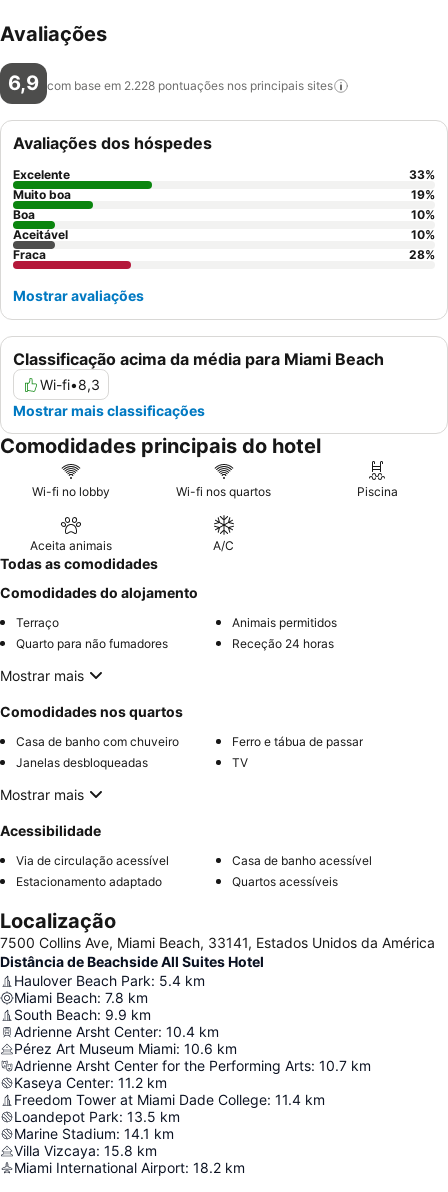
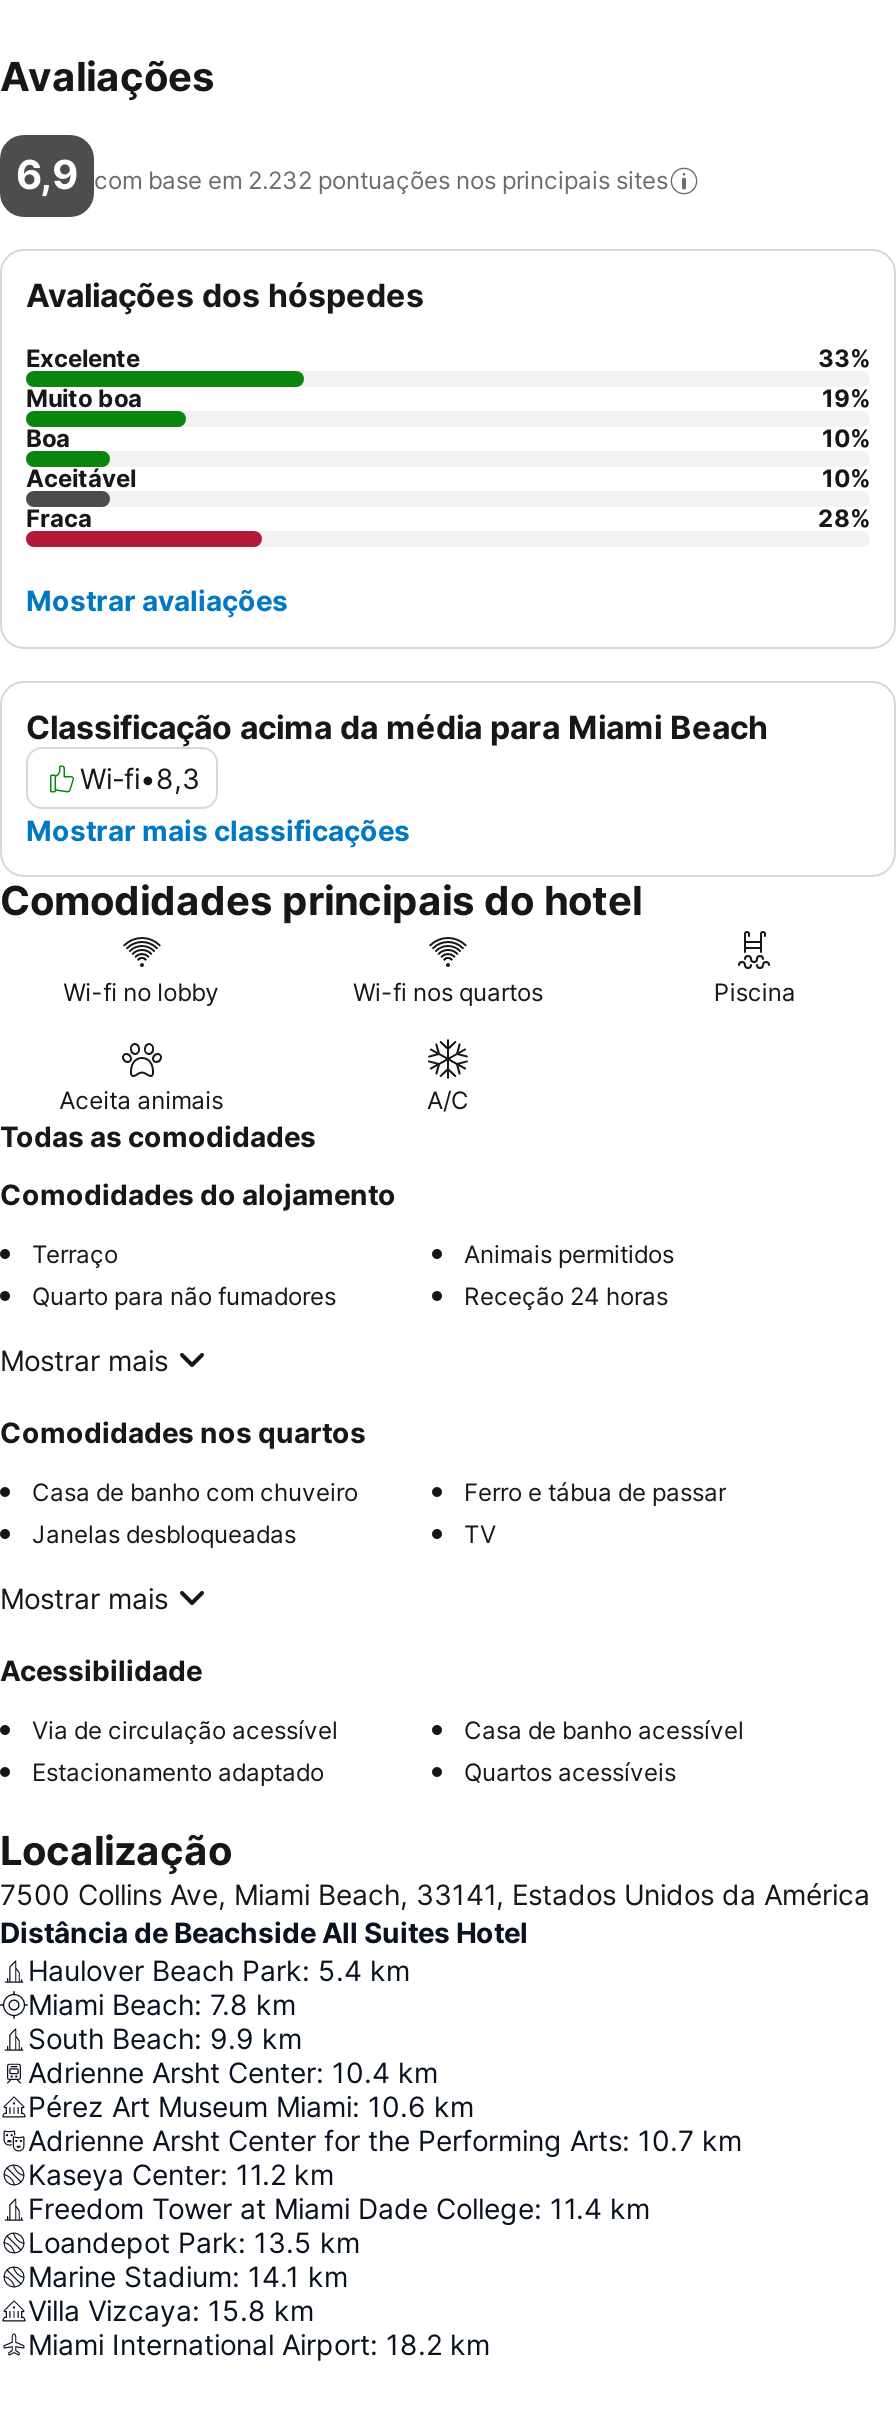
[8,71,333,95] 6,9 com base em 2.228 pontuações nos principais sites -> [16,151,668,199] 6,9 com base em 2.232 pontuações nos principais sites

